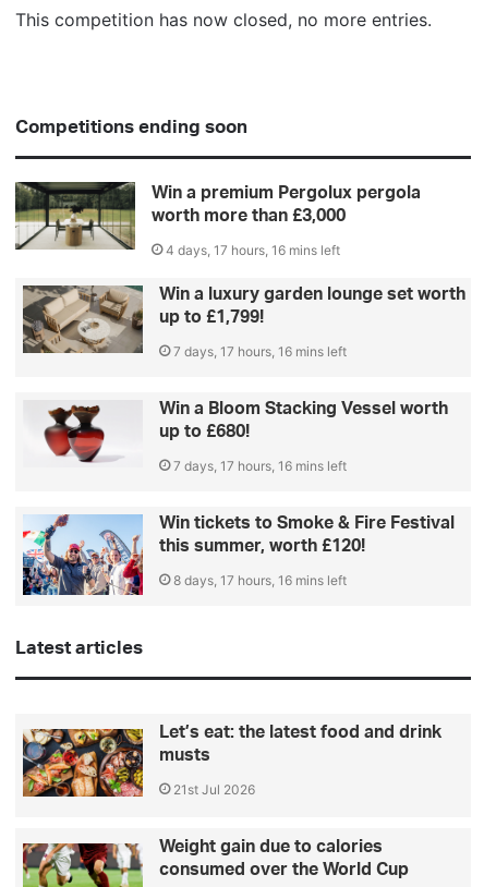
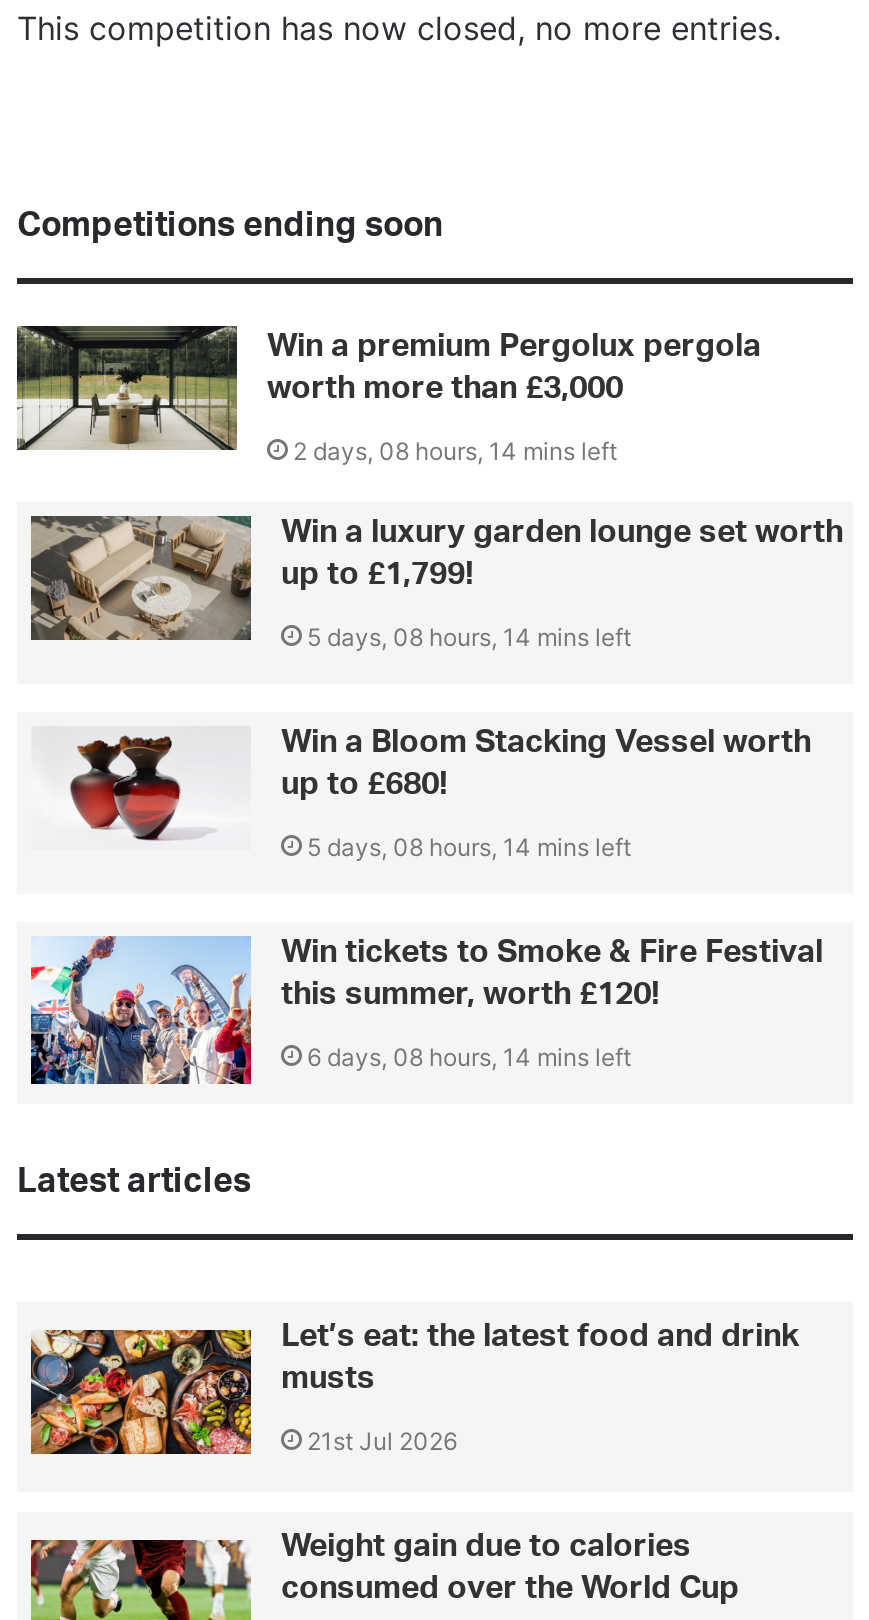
[166,242,340,259] 4 days, 17 hours, 16 mins left -> [293,437,617,467] 2 days, 08 hours, 14 mins left
[173,344,347,360] 7 days, 17 hours, 16 mins left -> [307,623,631,653] 5 days, 08 hours, 14 mins left
[173,458,347,474] 7 days, 17 hours, 16 mins left -> [307,833,631,863] 5 days, 08 hours, 14 mins left
[173,572,347,589] 8 days, 17 hours, 16 mins left -> [307,1043,631,1073] 6 days, 08 hours, 14 mins left

